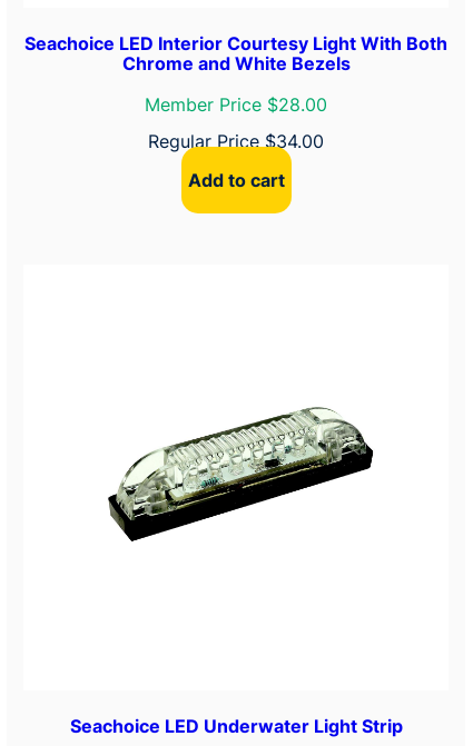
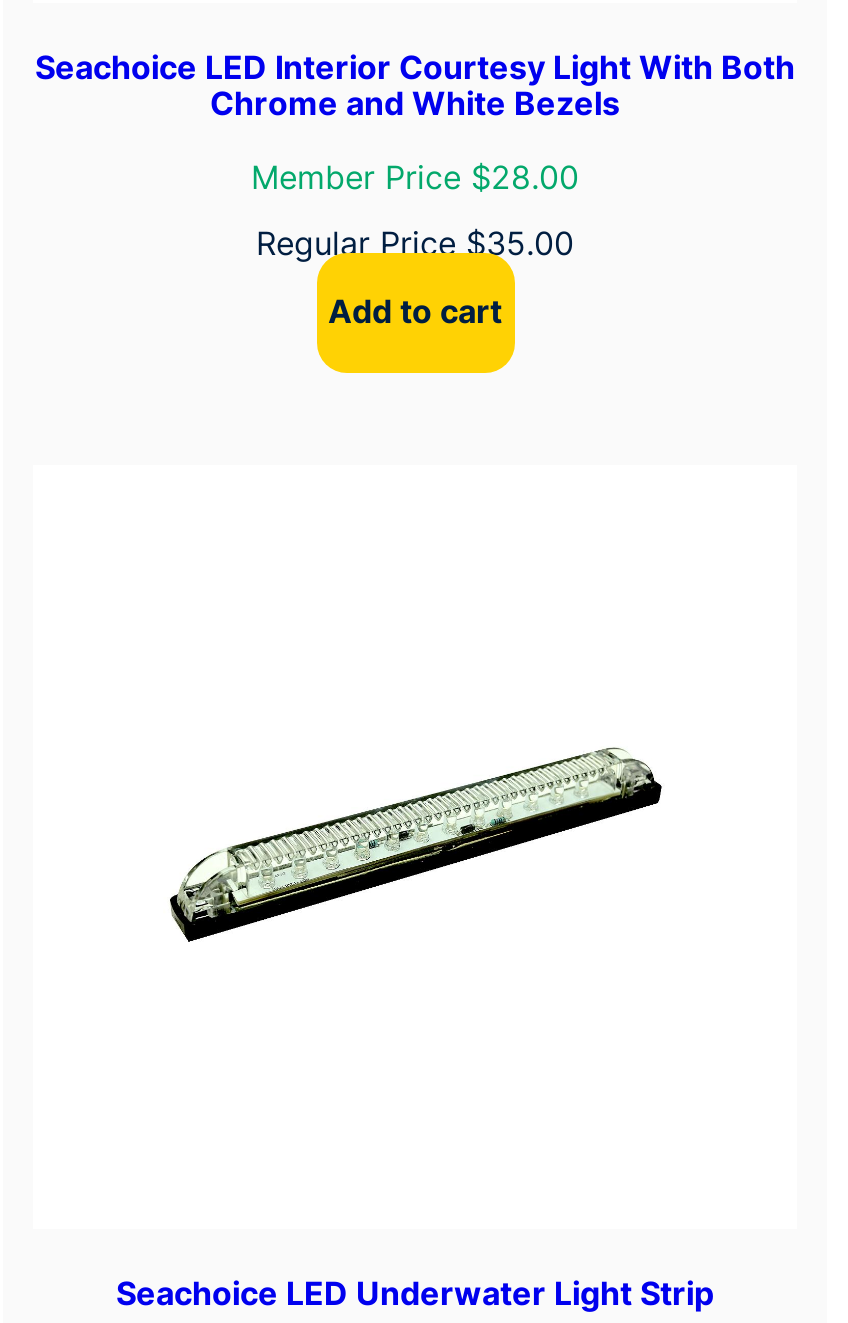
[148,130,324,153] Regular Price $34.00 -> [256,222,574,262] Regular Price $35.00
[100,406,374,543] [image] -> [167,719,663,961] [image]

